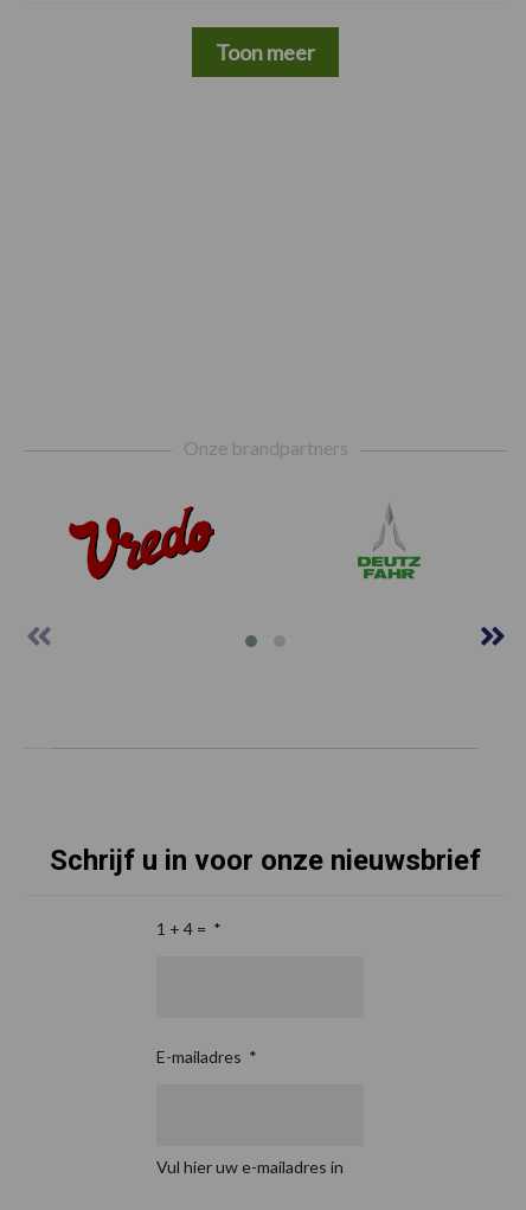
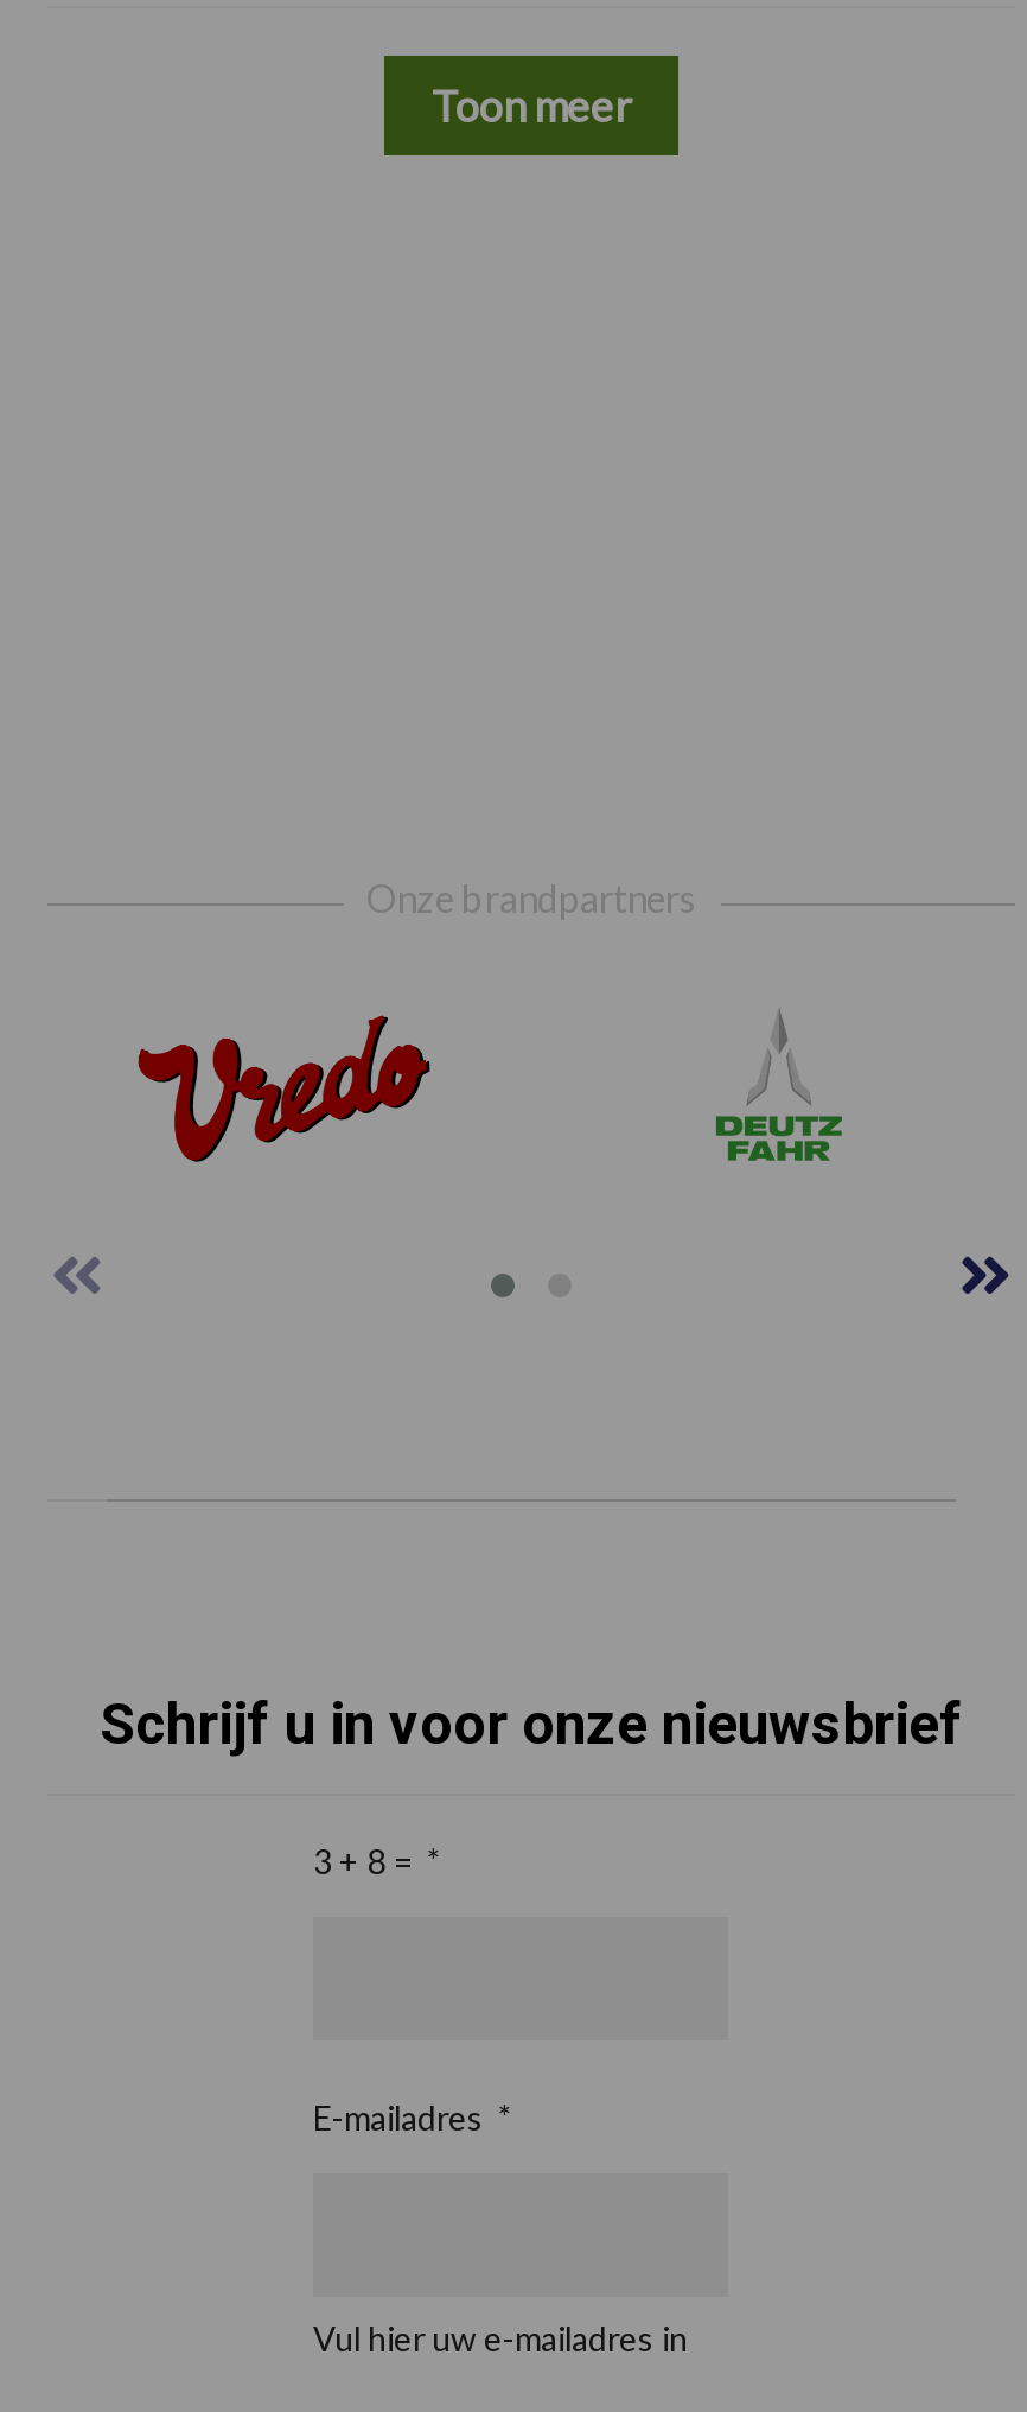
[156,919,222,939] 1 + 4 = * -> [313,1840,444,1881] 3 + 8 = *

